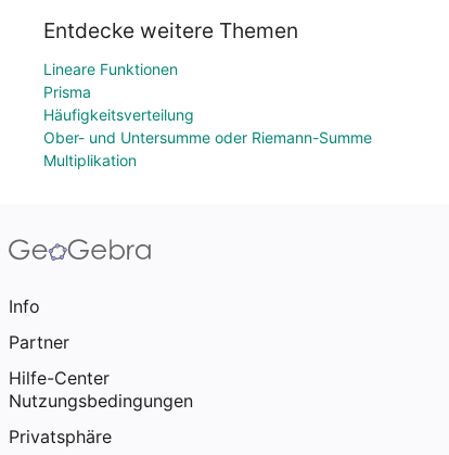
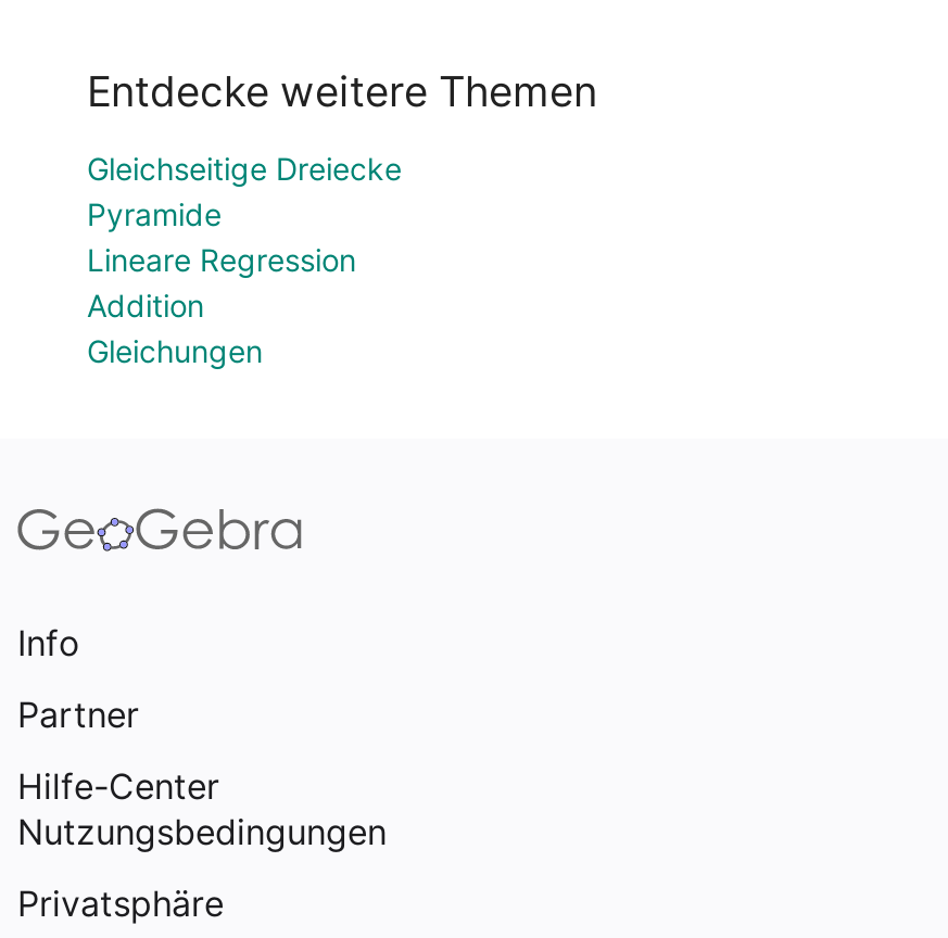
[43,60,372,169] Lineare Funktionen | Prisma | Häufigkeitsverteilung | Ober- und Untersumme oder Riemann-Summe | Multiplikation -> [87,150,402,369] Gleichseitige Dreiecke | Pyramide | Lineare Regression | Addition | Gleichungen

